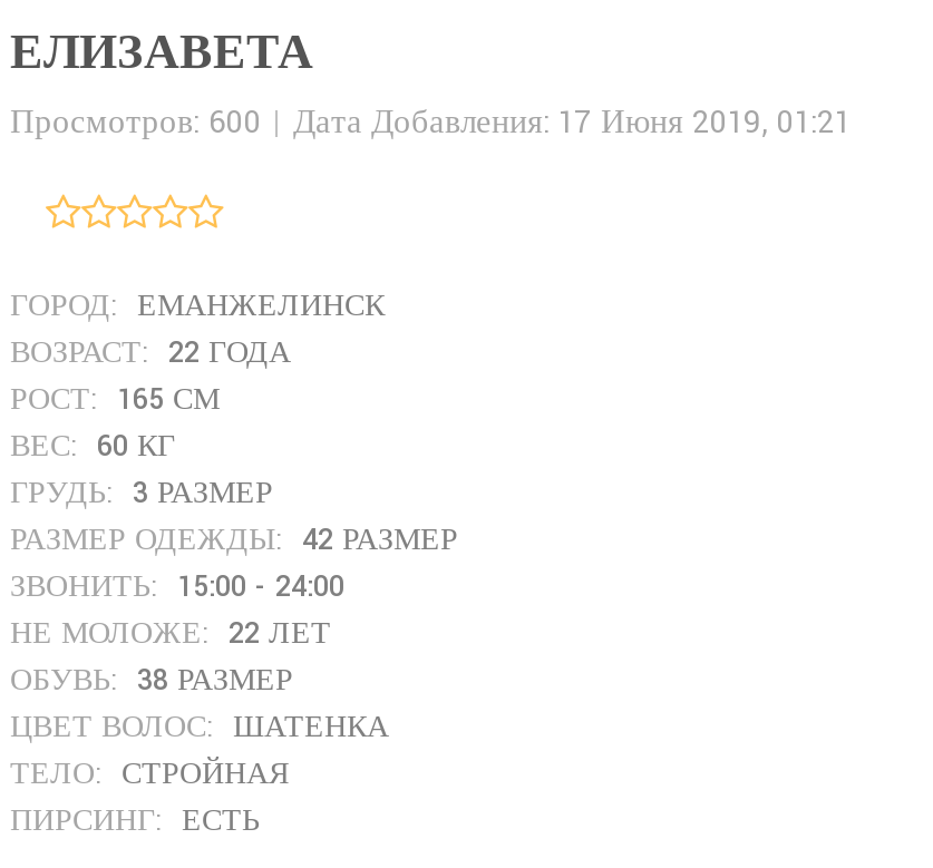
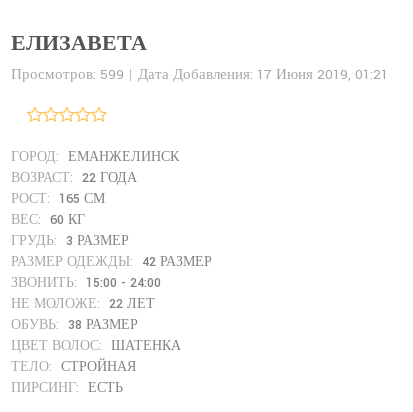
[10,101,851,143] Просмотров: 600 Дата Добавления: 17 Июня 2019, 01:21 -> [11,65,388,84] Просмотров: 599 Дата Добавления: 17 Июня 2019, 01:21

